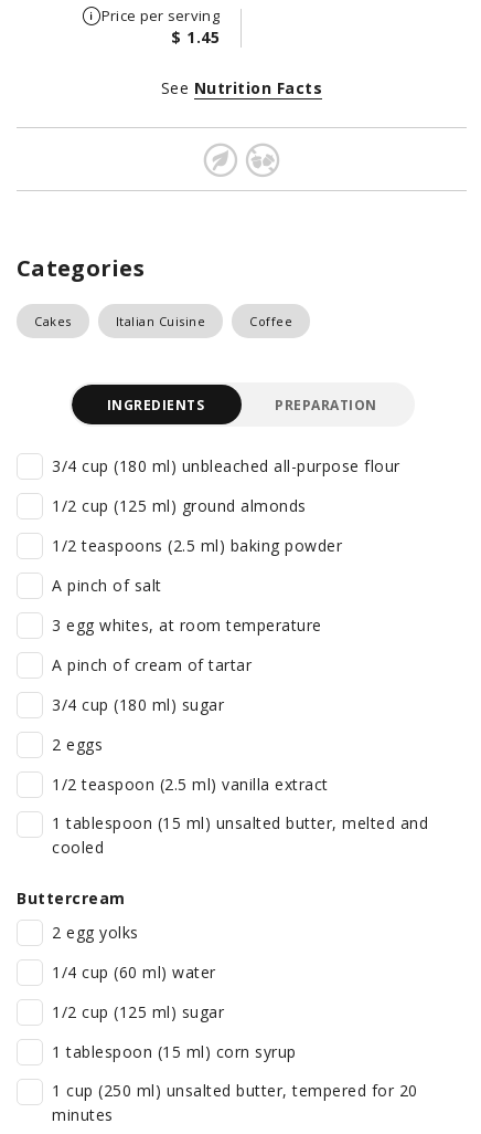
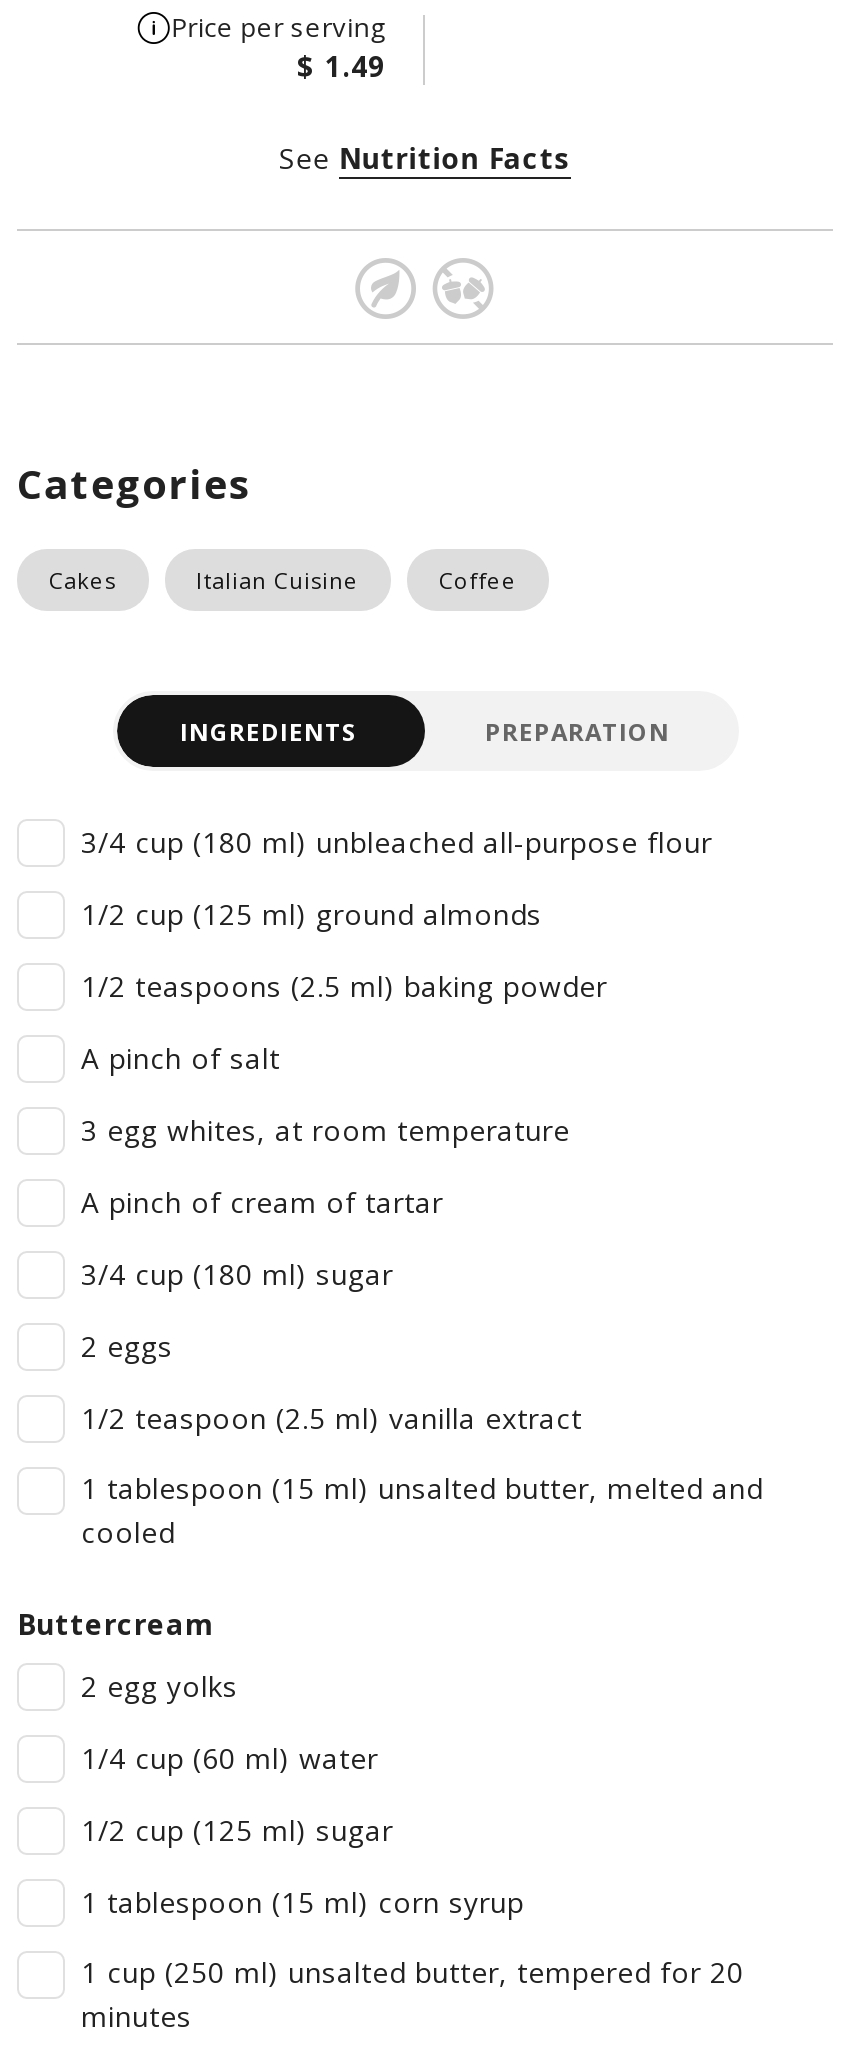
[171,27,220,48] $ 1.45 -> [297,47,385,85] $ 1.49

